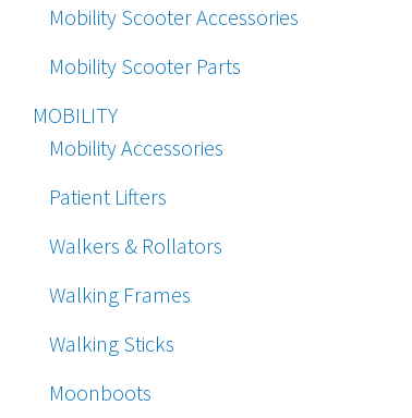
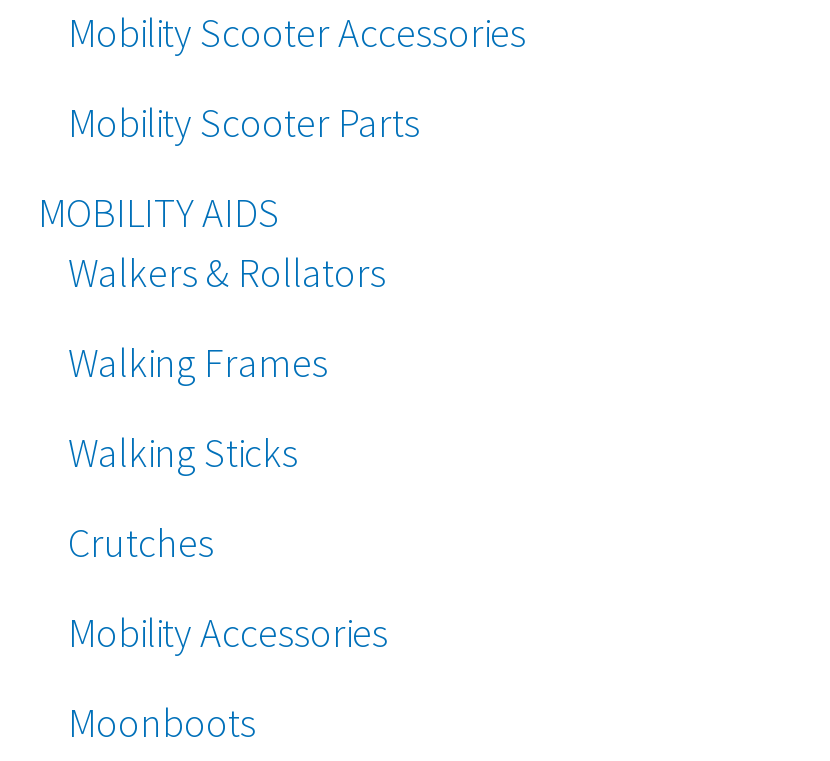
[33,102,167,211] MOBILITY | Patient Lifters -> [38,187,280,237] MOBILITY AIDS
moved [49,134,223,162] -> [68,607,388,657]: Mobility Accessories
moved [49,232,222,357] -> [68,247,386,477]: Walkers & Rollators | Walking Frames | Walking Sticks
none -> [68,517,214,567] Crutches

